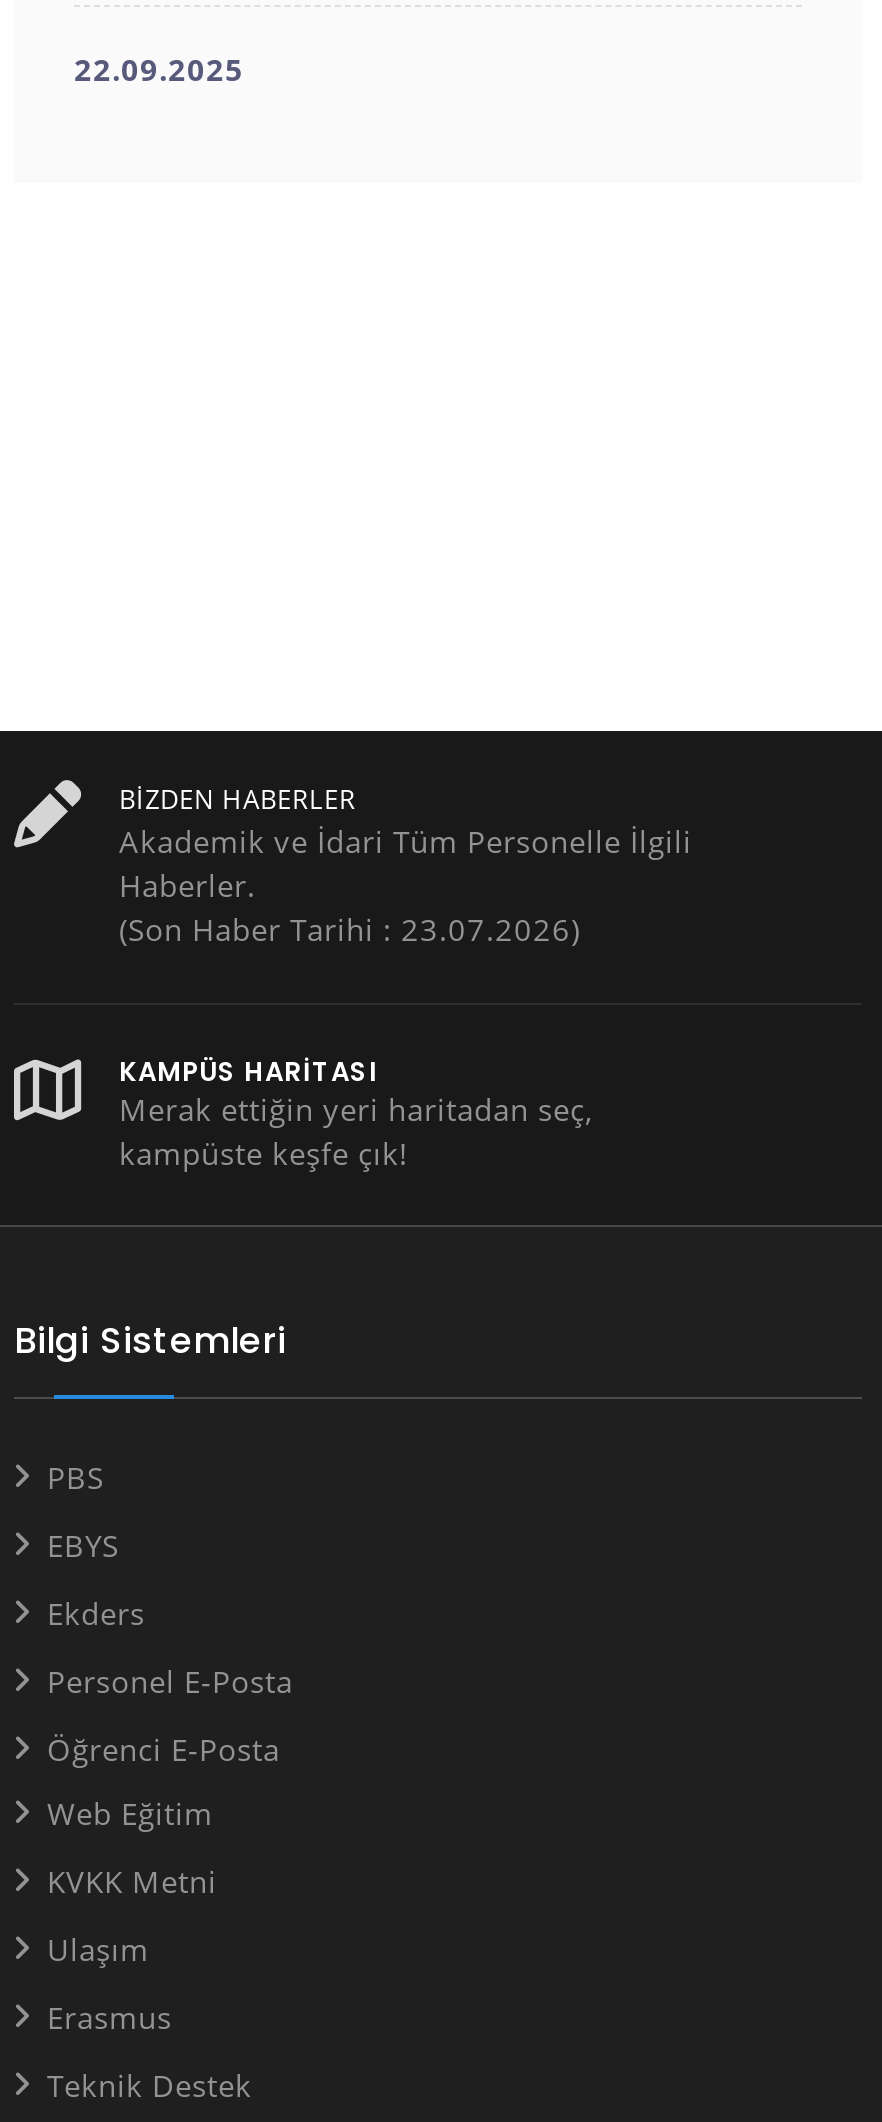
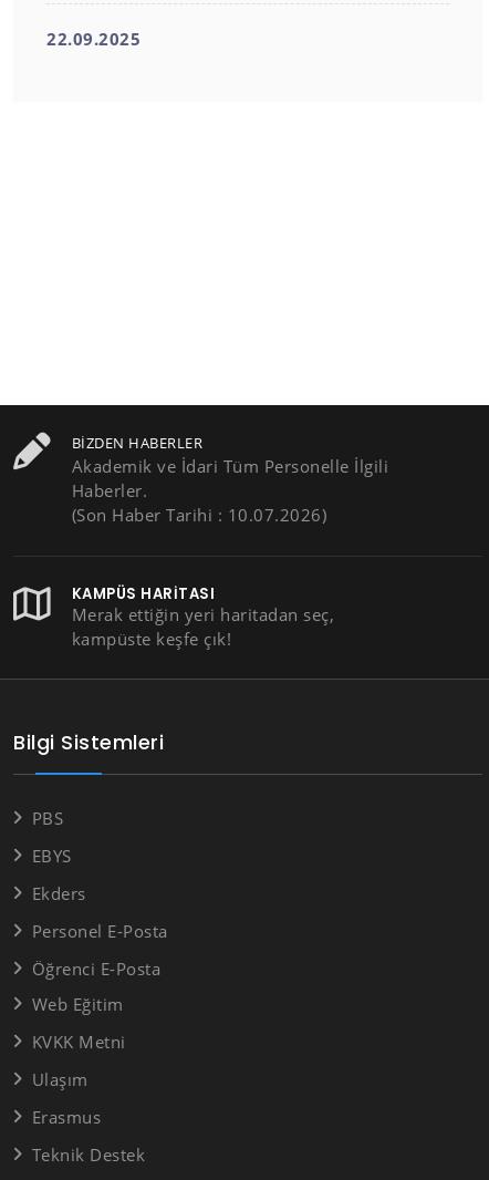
[119,910,580,950] (Son Haber Tarihi : 23.07.2026) -> [71,504,326,526] (Son Haber Tarihi : 10.07.2026)

